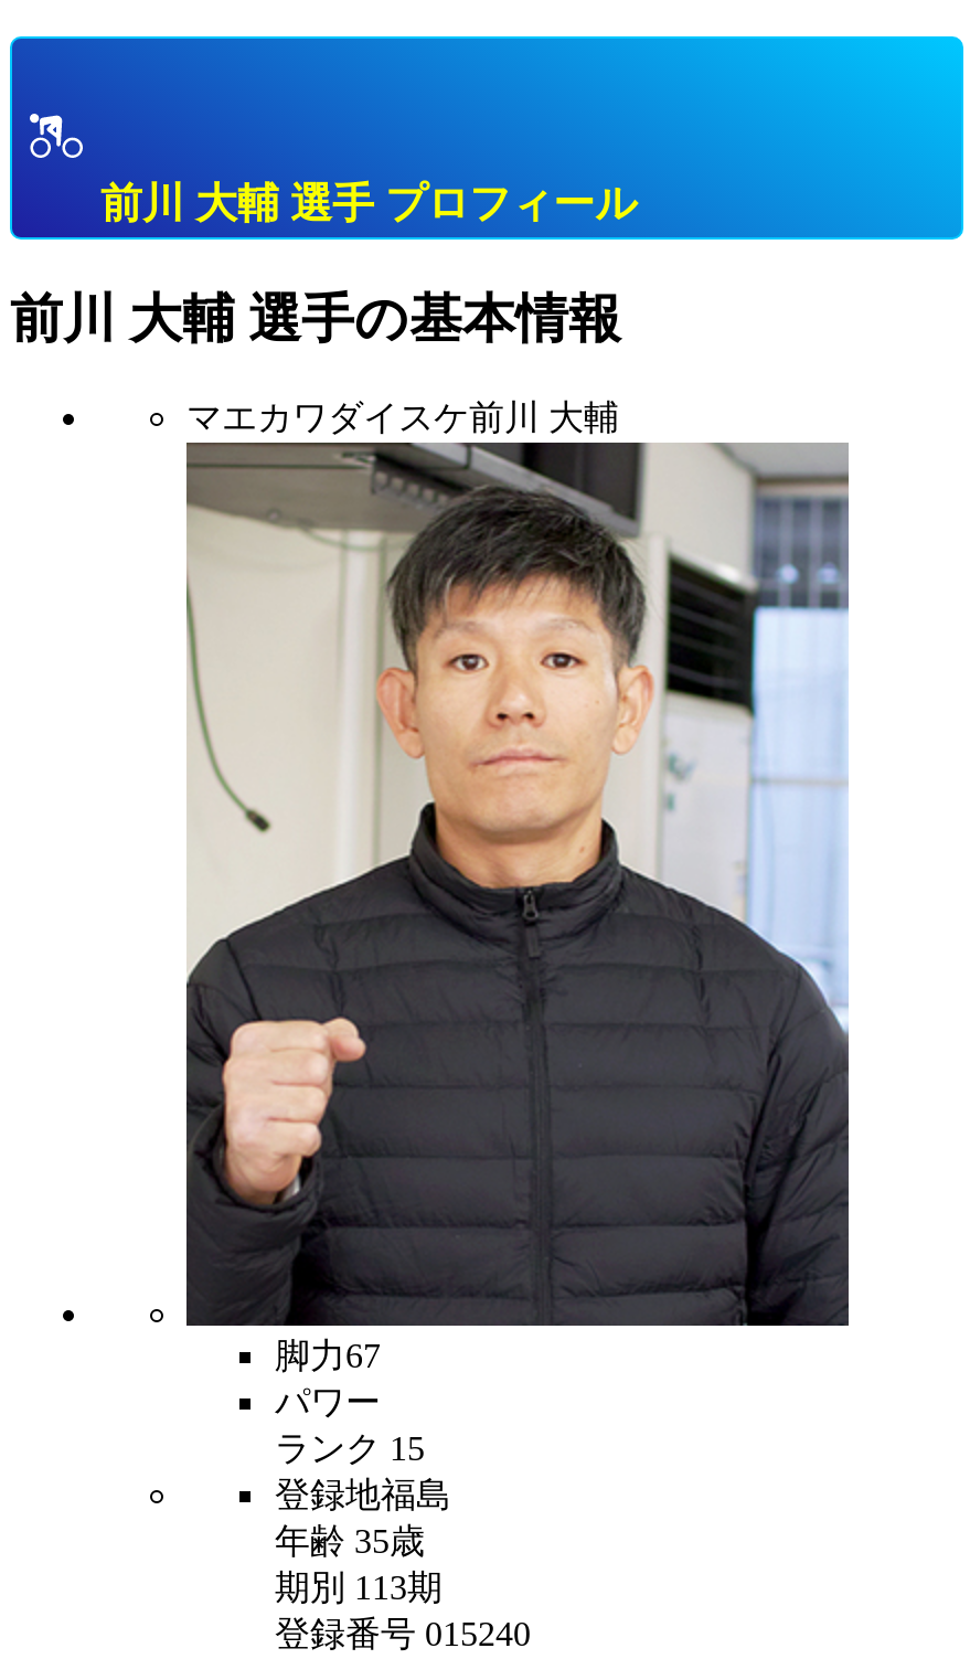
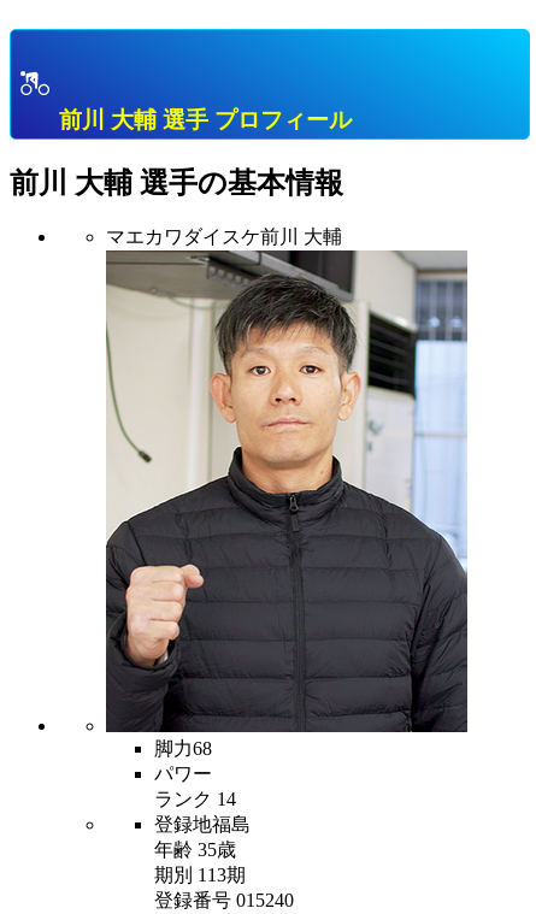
[275,1338,381,1375] 脚力67 -> [154,739,212,759] 脚力68
[275,1430,425,1468] ランク15 -> [154,789,236,810] ランク14

